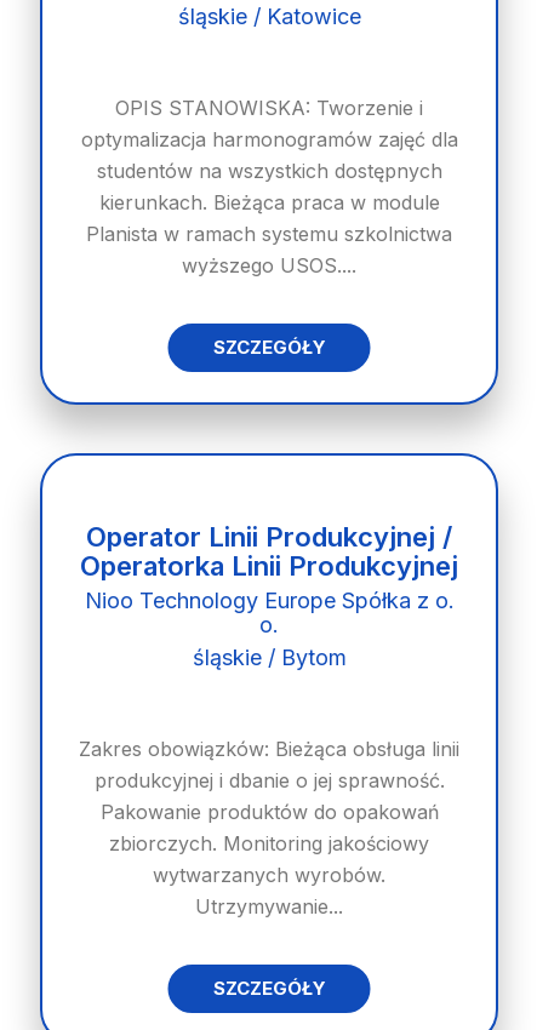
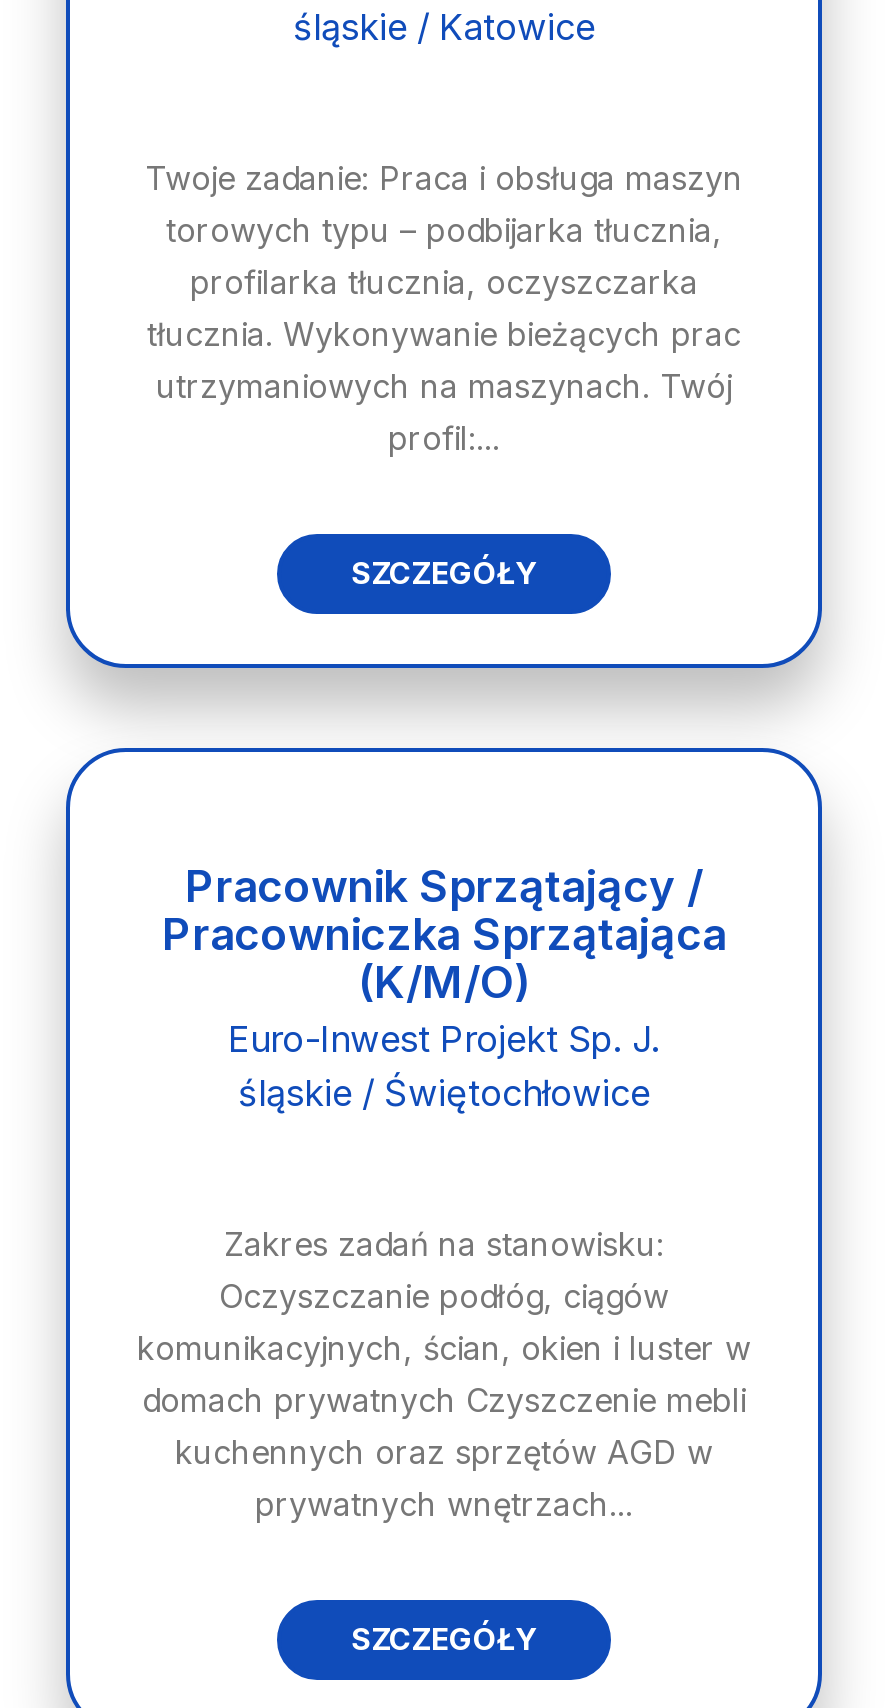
[81,96,458,277] OPIS STANOWISKA: Tworzenie i | optymalizacja harmonogramów zajęć dla | studentów na wszystkich dostępnych | kierunkach. Bieżąca praca w module | Planista w ramach systemu szkolnictwa | wyższego USOS.... -> [145,158,743,458] Twoje zadanie: Praca i obsługa maszyn | torowych typu – podbijarka tłucznia, | profilarka tłucznia, oczyszczarka | tłucznia. Wykonywanie bieżących prac | utrzymaniowych na maszynach. Twój | profil:...
[80,521,458,670] Operator Linii Produkcyjnej / | Operatorka Linii Produkcyjnej | Nioo Technology Europe Spółka z o. | o. | śląskie / Bytom -> [162,860,726,1114] Pracownik Sprzątający / | Pracowniczka Sprzątająca | (K/M/O) | Euro-Inwest Projekt Sp. J. | śląskie / Świętochłowice
[79,737,459,919] Zakres obowiązków: Bieżąca obsługa linii | produkcyjnej i dbanie o jej sprawność. | Pakowanie produktów do opakowań | zbiorczych. Monitoring jakościowy | wytwarzanych wyrobów. | Utrzymywanie... -> [137,1224,751,1524] Zakres zadań na stanowisku: | Oczyszczanie podłóg, ciągów | komunikacyjnych, ścian, okien i luster w | domach prywatnych Czyszczenie mebli | kuchennych oraz sprzętów AGD w | prywatnych wnętrzach...

